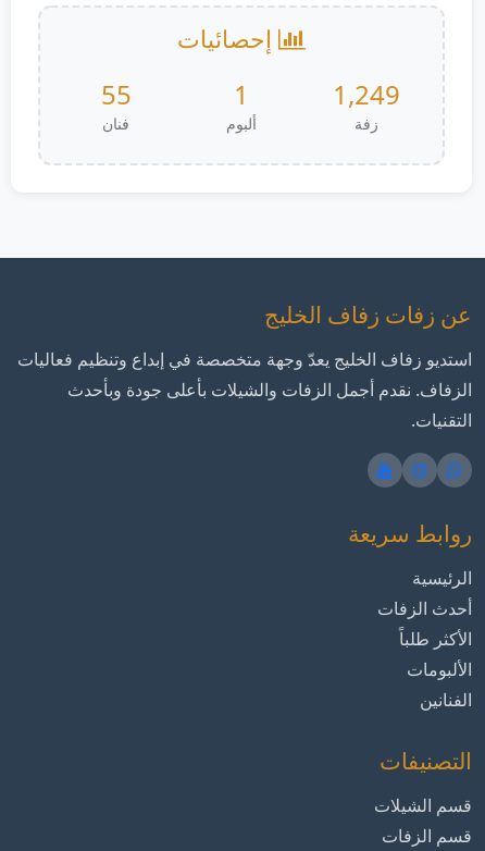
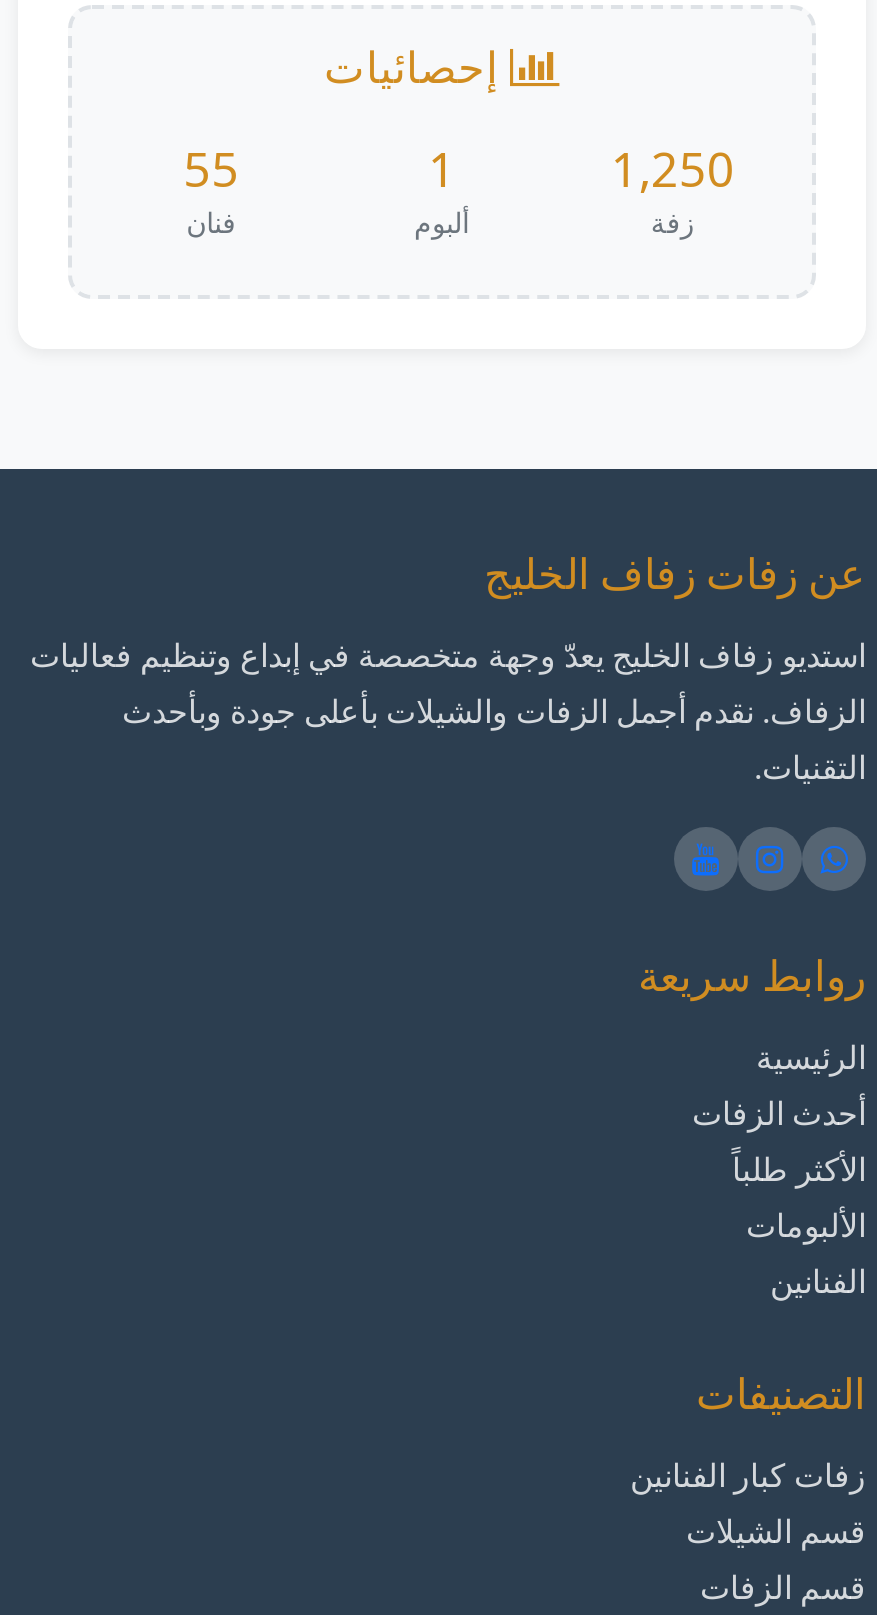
[333,76,401,112] 1,249 -> [611,135,735,201] 1,250
none -> [630,1453,866,1497] زفات كبار الفنانين

